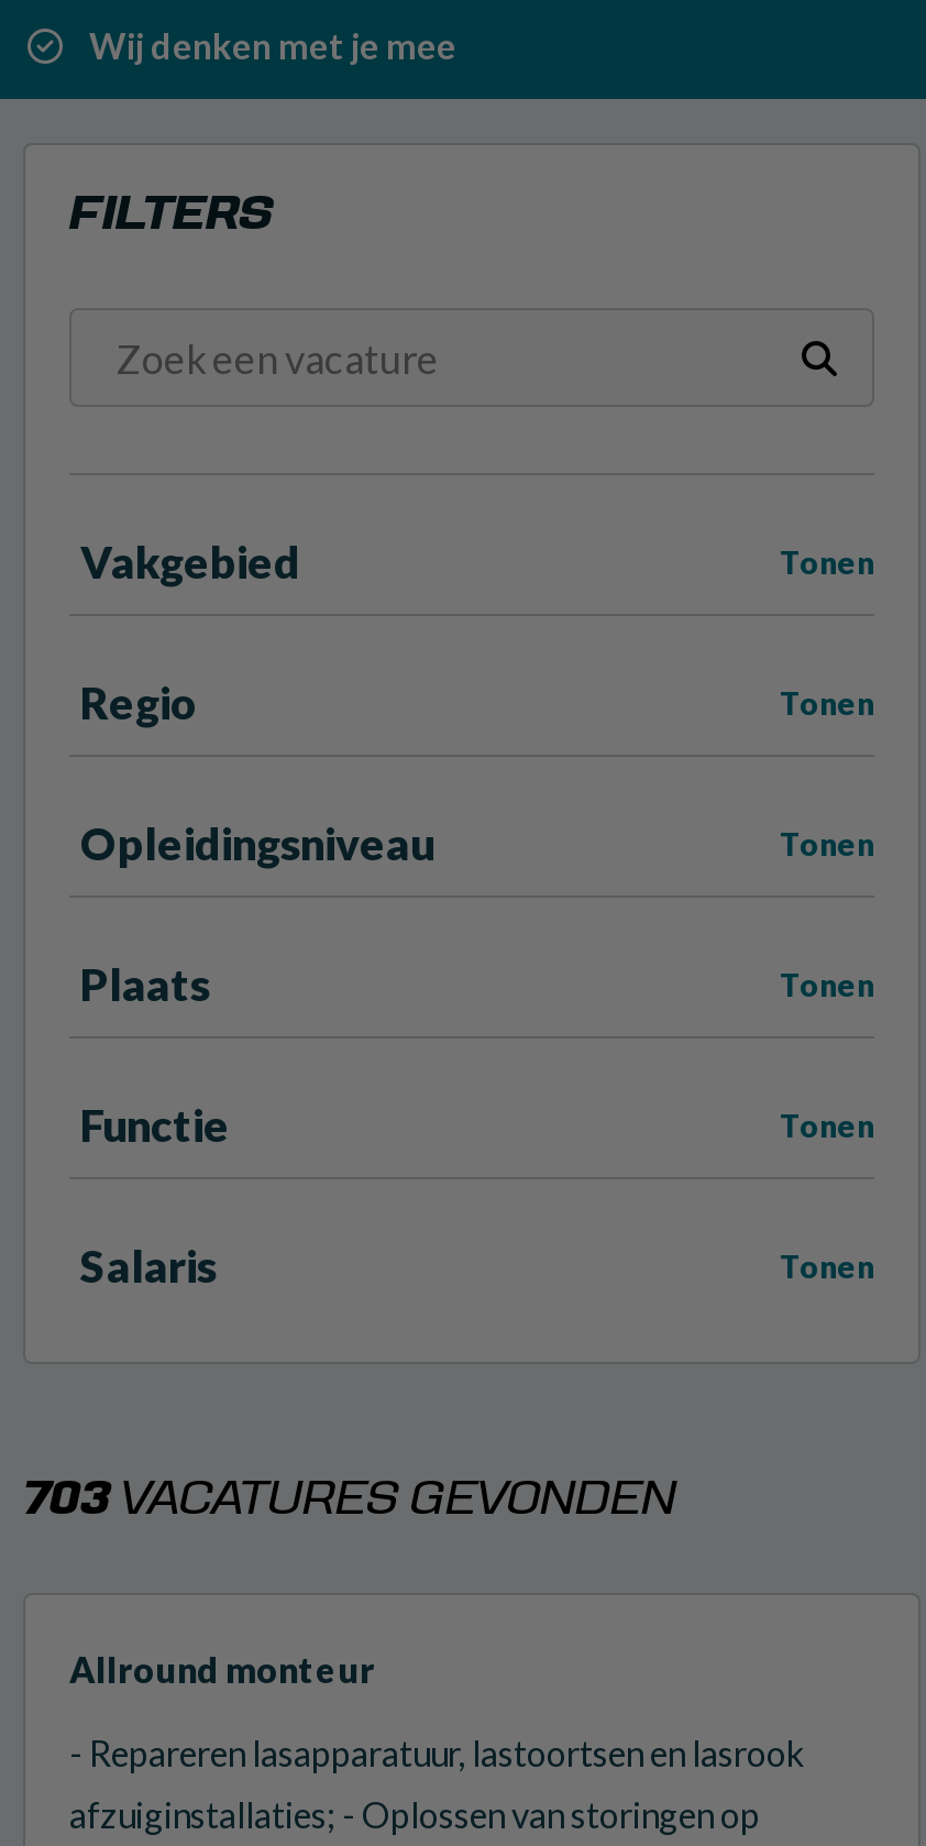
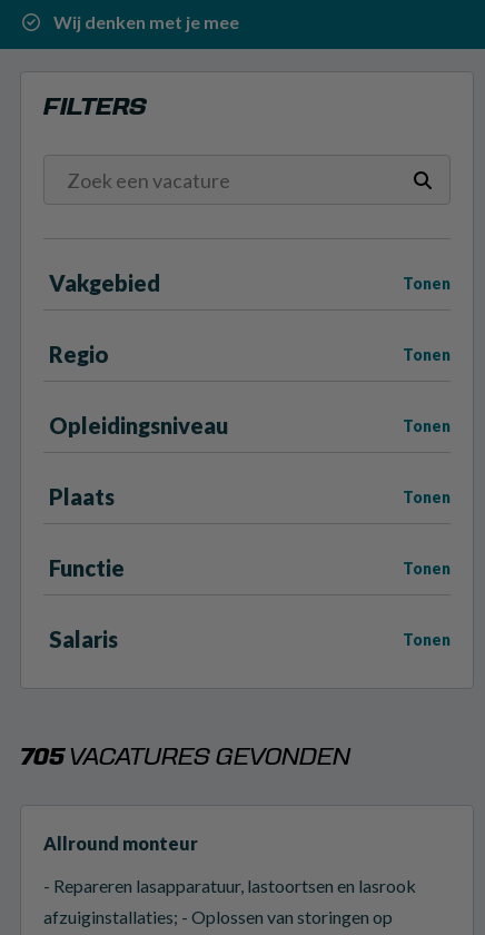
[23,1476,676,1523] 703 VACATURES GEVONDEN -> [20,746,350,769] 705 VACATURES GEVONDEN

